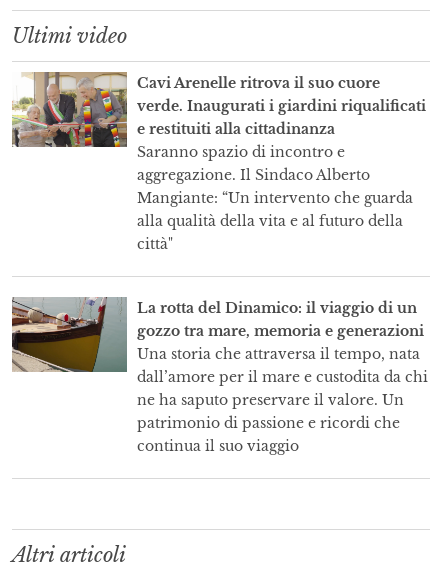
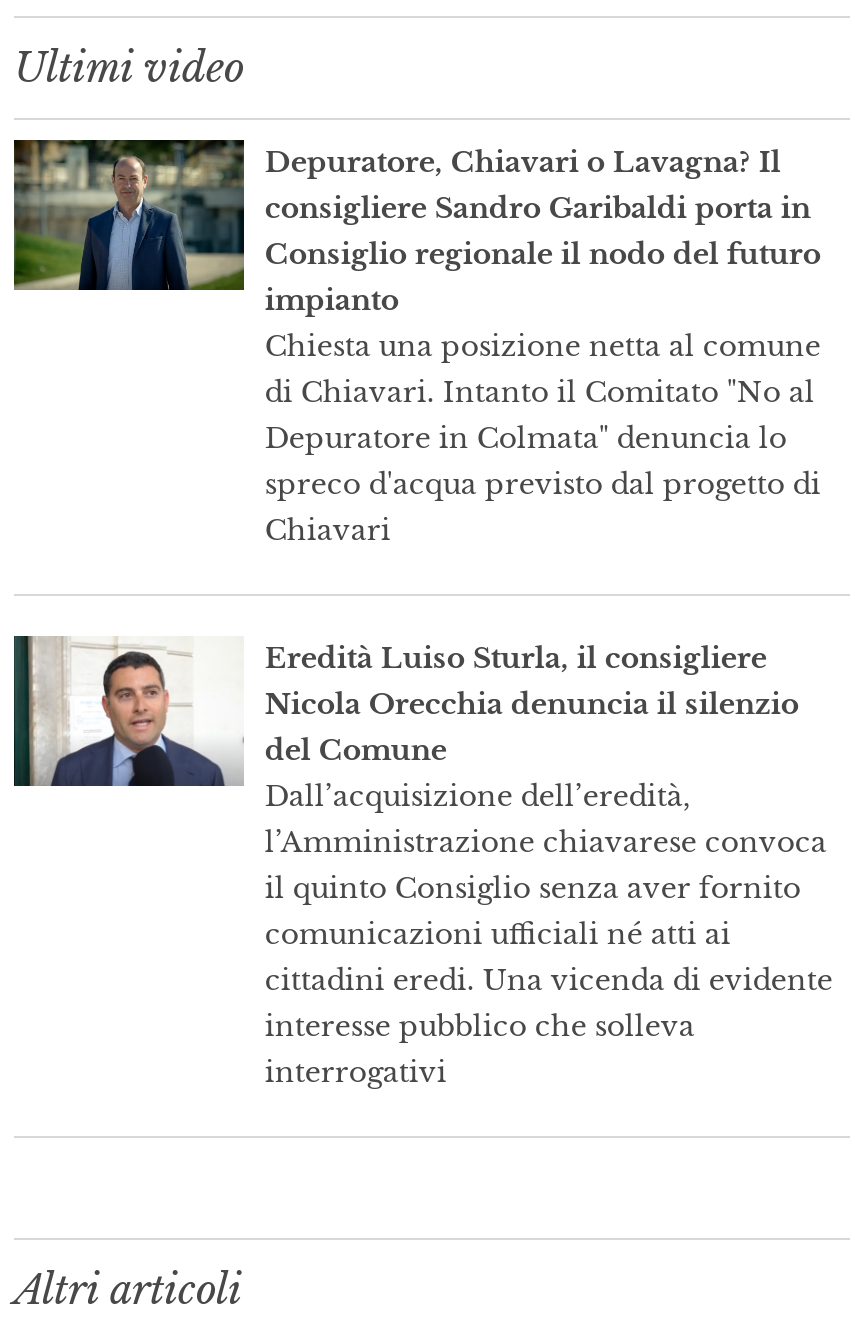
[11,71,426,253] [image] | Cavi Arenelle ritrova il suo cuore | verde. Inaugurati i giardini riqualificati | e restituiti alla cittadinanza | Saranno spazio di incontro e | aggregazione. Il Sindaco Alberto | Mangiante: “Un intervento che guarda | alla qualità della vita e al futuro della | città" -> [12,138,821,548] [image] | Depuratore, Chiavari o Lavagna? Il | consigliere Sandro Garibaldi porta in | Consiglio regionale il nodo del futuro | impianto | Chiesta una posizione netta al comune | di Chiavari. Intanto il Comitato "No al | Depuratore in Colmata" denuncia lo | spreco d'acqua previsto dal progetto di | Chiavari
[11,296,428,455] [image] | La rotta del Dinamico: il viaggio di un | gozzo tra mare, memoria e generazioni | Una storia che attraversa il tempo, nata | dall’amore per il mare e custodita da chi | ne ha saputo preservare il valore. Un | patrimonio di passione e ricordi che | continua il suo viaggio -> [12,634,833,1090] [image] | Eredità Luiso Sturla, il consigliere | Nicola Orecchia denuncia il silenzio | del Comune | Dall’acquisizione dell’eredità, | l’Amministrazione chiavarese convoca | il quinto Consiglio senza aver fornito | comunicazioni ufficiali né atti ai | cittadini eredi. Una vicenda di evidente | interesse pubblico che solleva | interrogativi

